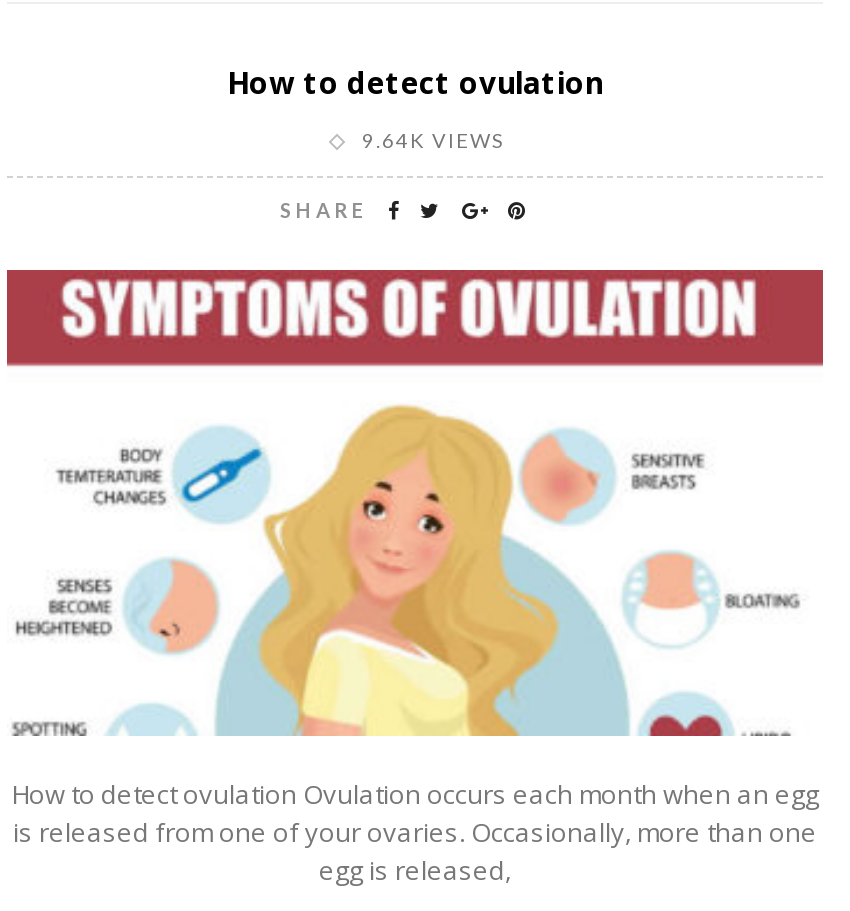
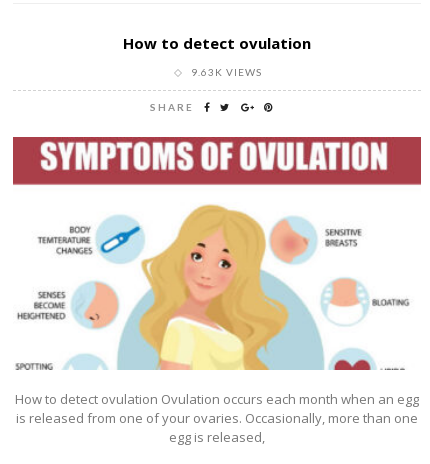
[362,129,504,153] 9.64K VIEWS -> [190,66,261,78] 9.63K VIEWS

